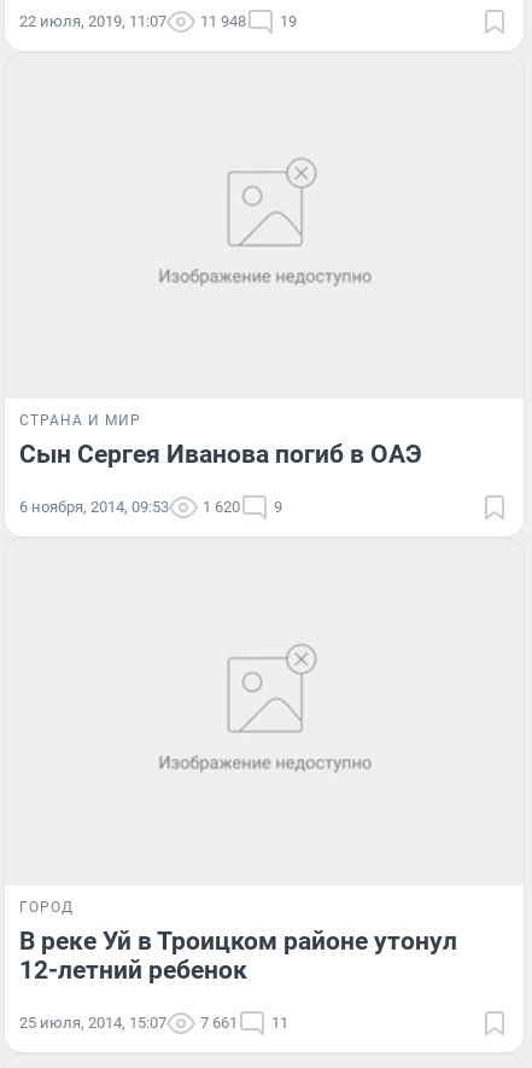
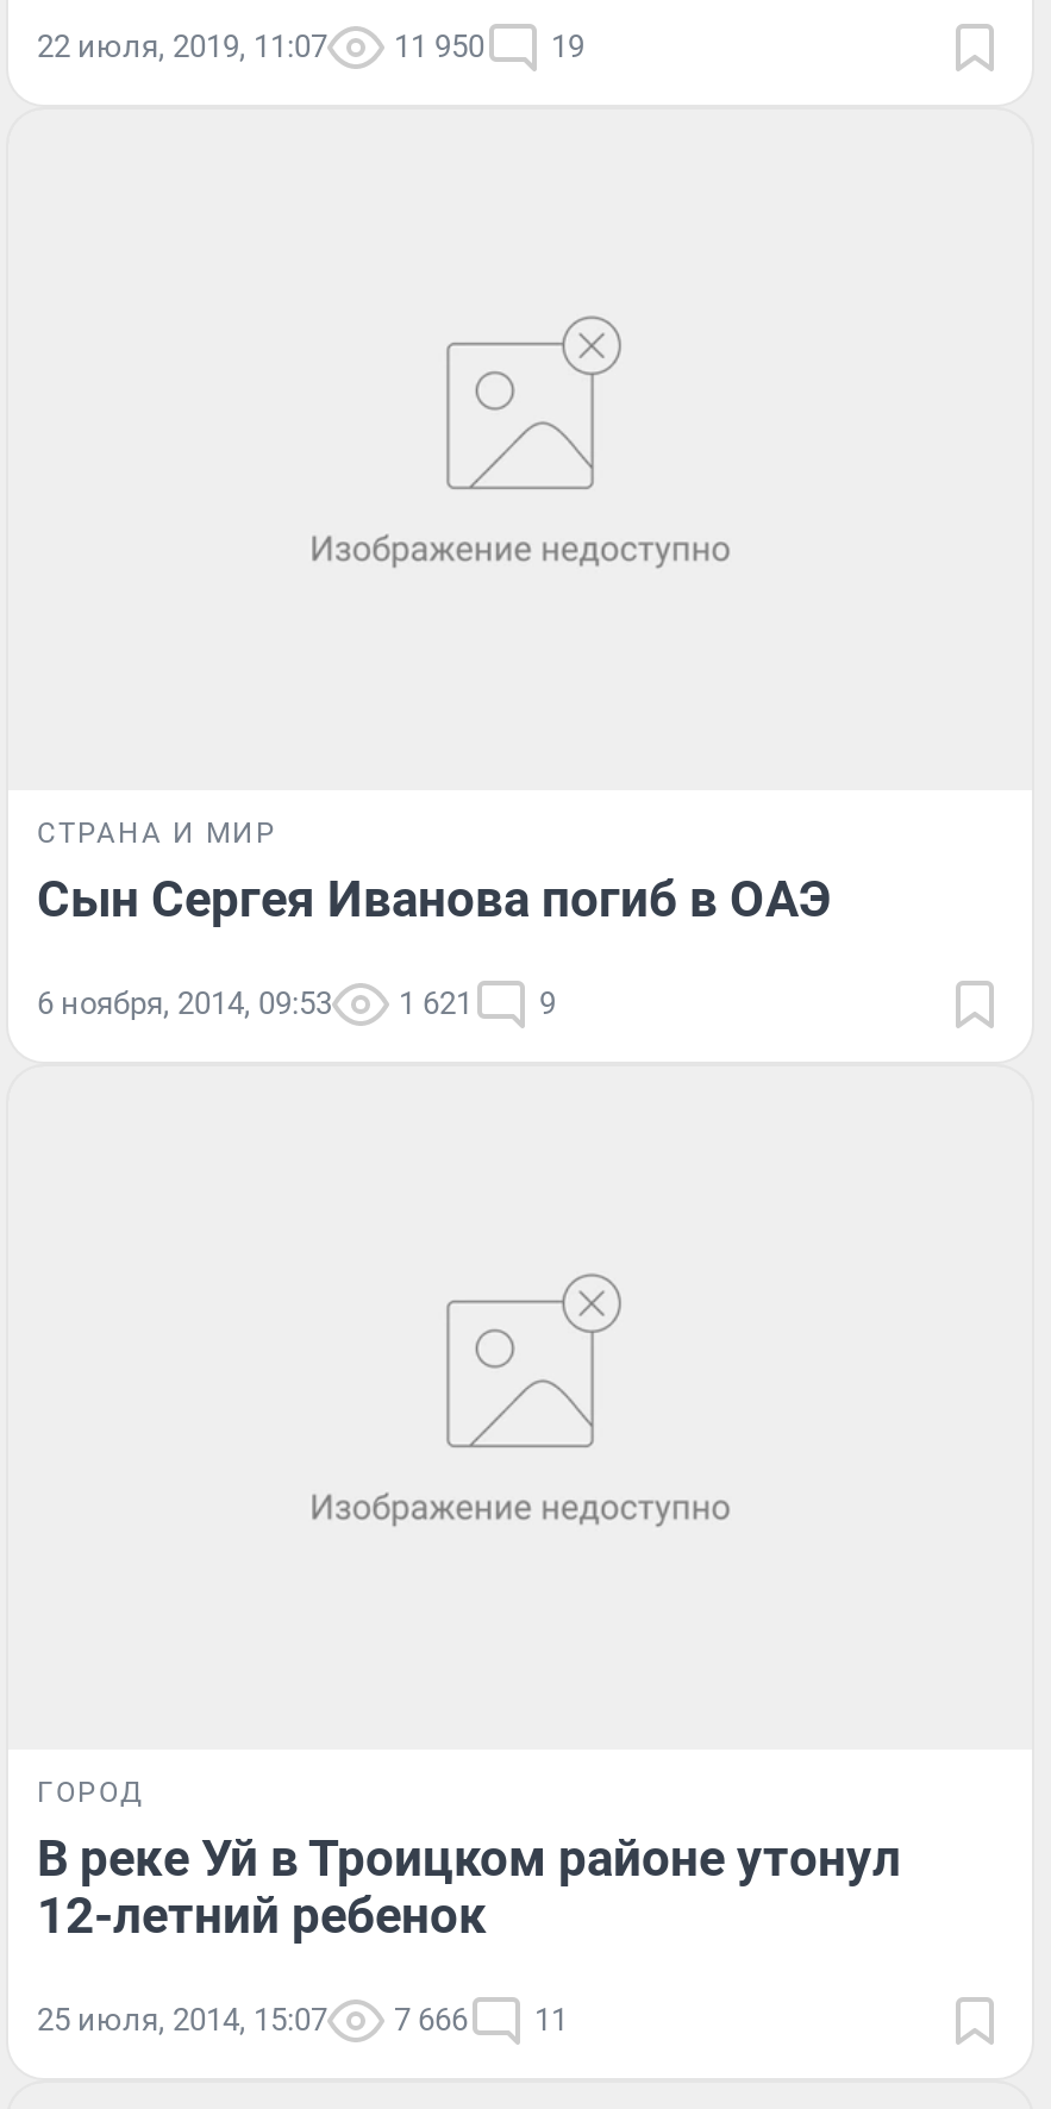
[19,12,297,30] 22 июля, 2019, 11:07 11 948 19 -> [37,28,584,63] 22 июля, 2019, 11:07 11 950 19
[19,498,282,516] 6 ноября, 2014, 09:53 1 620 9 -> [37,986,556,1022] 6 ноября, 2014, 09:53 1 621 9
[19,1014,288,1032] 25 июля, 2014, 15:07 7 661 11 -> [37,2002,568,2037] 25 июля, 2014, 15:07 7 666 11

